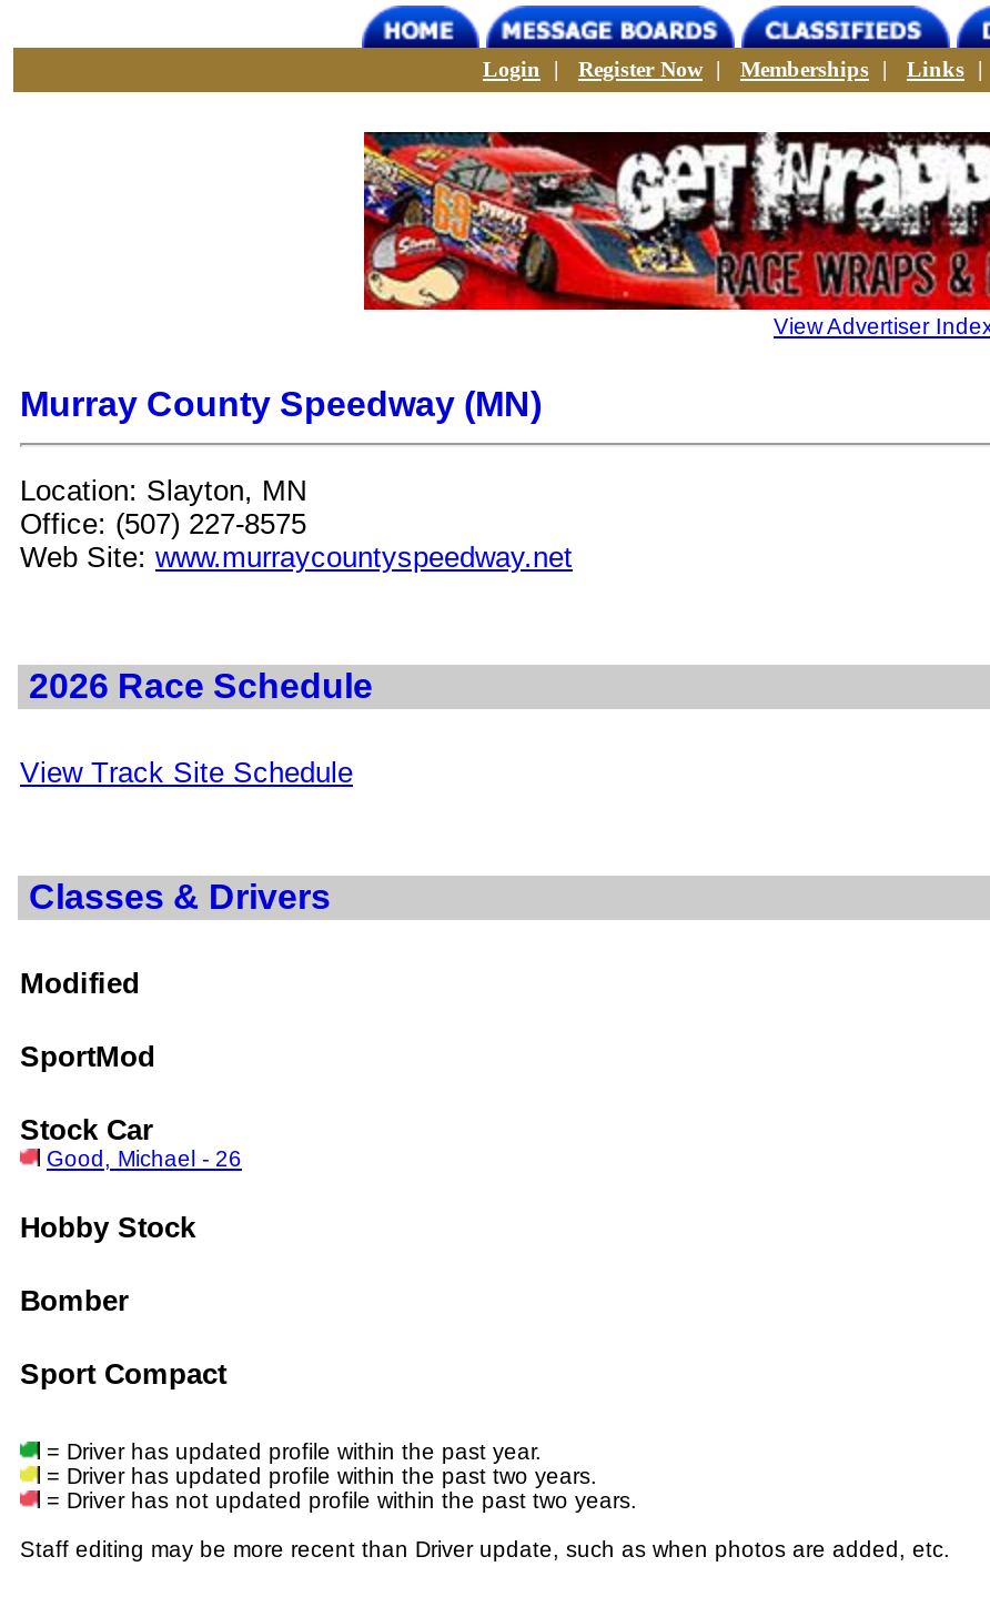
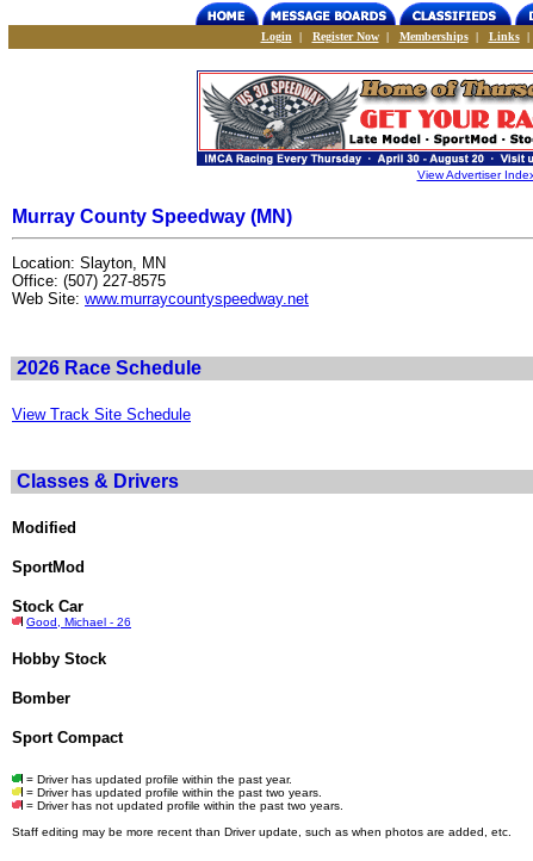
[362,130,983,312] [image] -> [196,69,529,167] [image]

